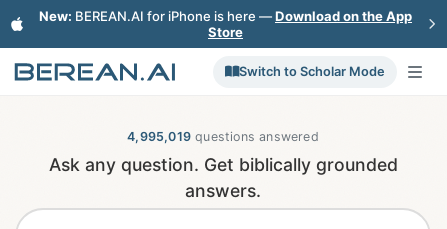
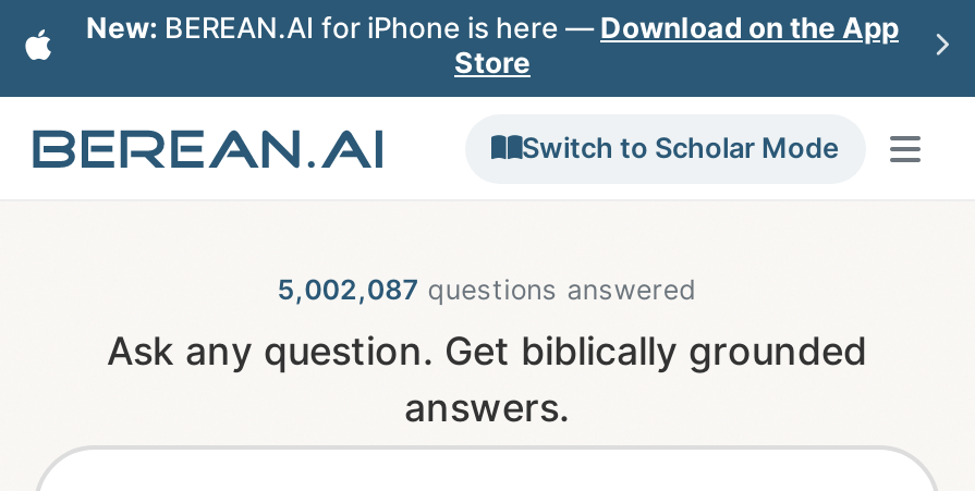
[127,129,319,144] 4,995,019 questions answered -> [277,273,697,306] 5,002,087 questions answered

